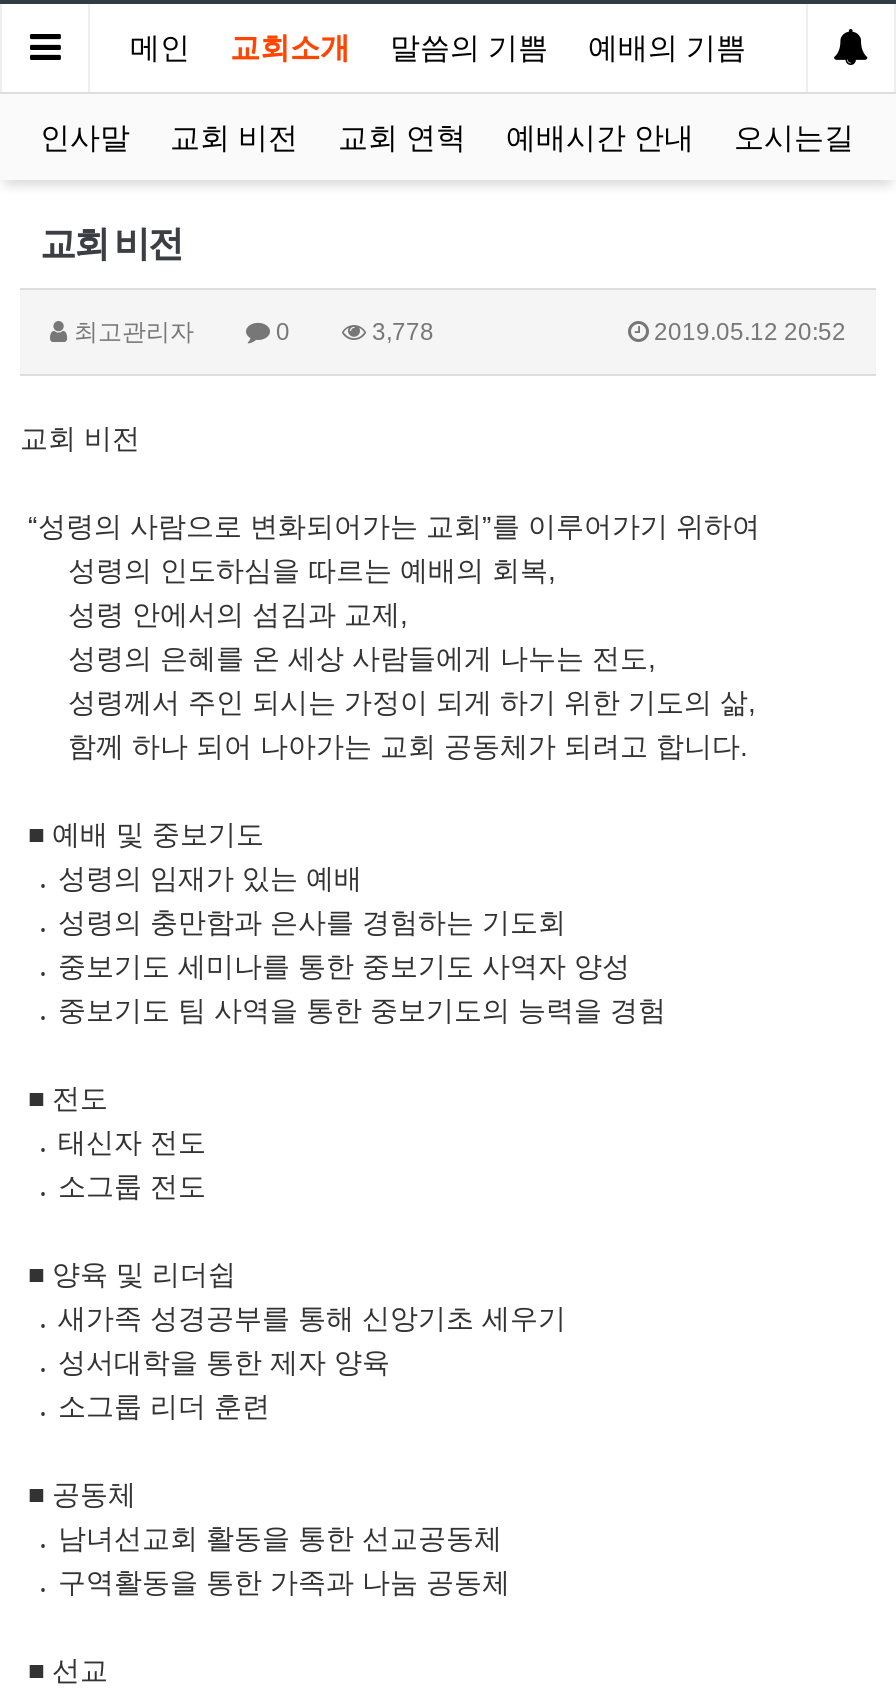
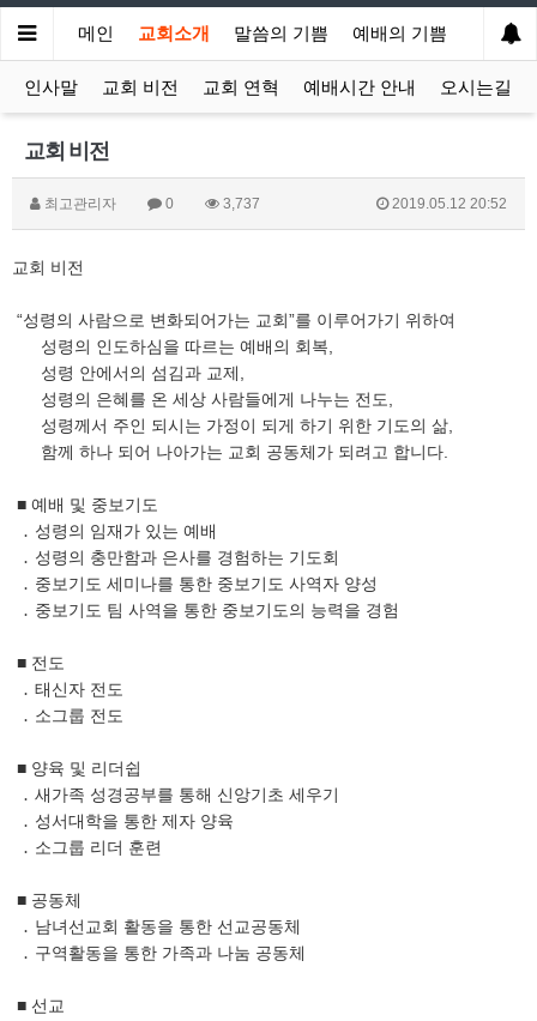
[366,318,434,346] 3,778 -> [219,195,260,212] 3,737

